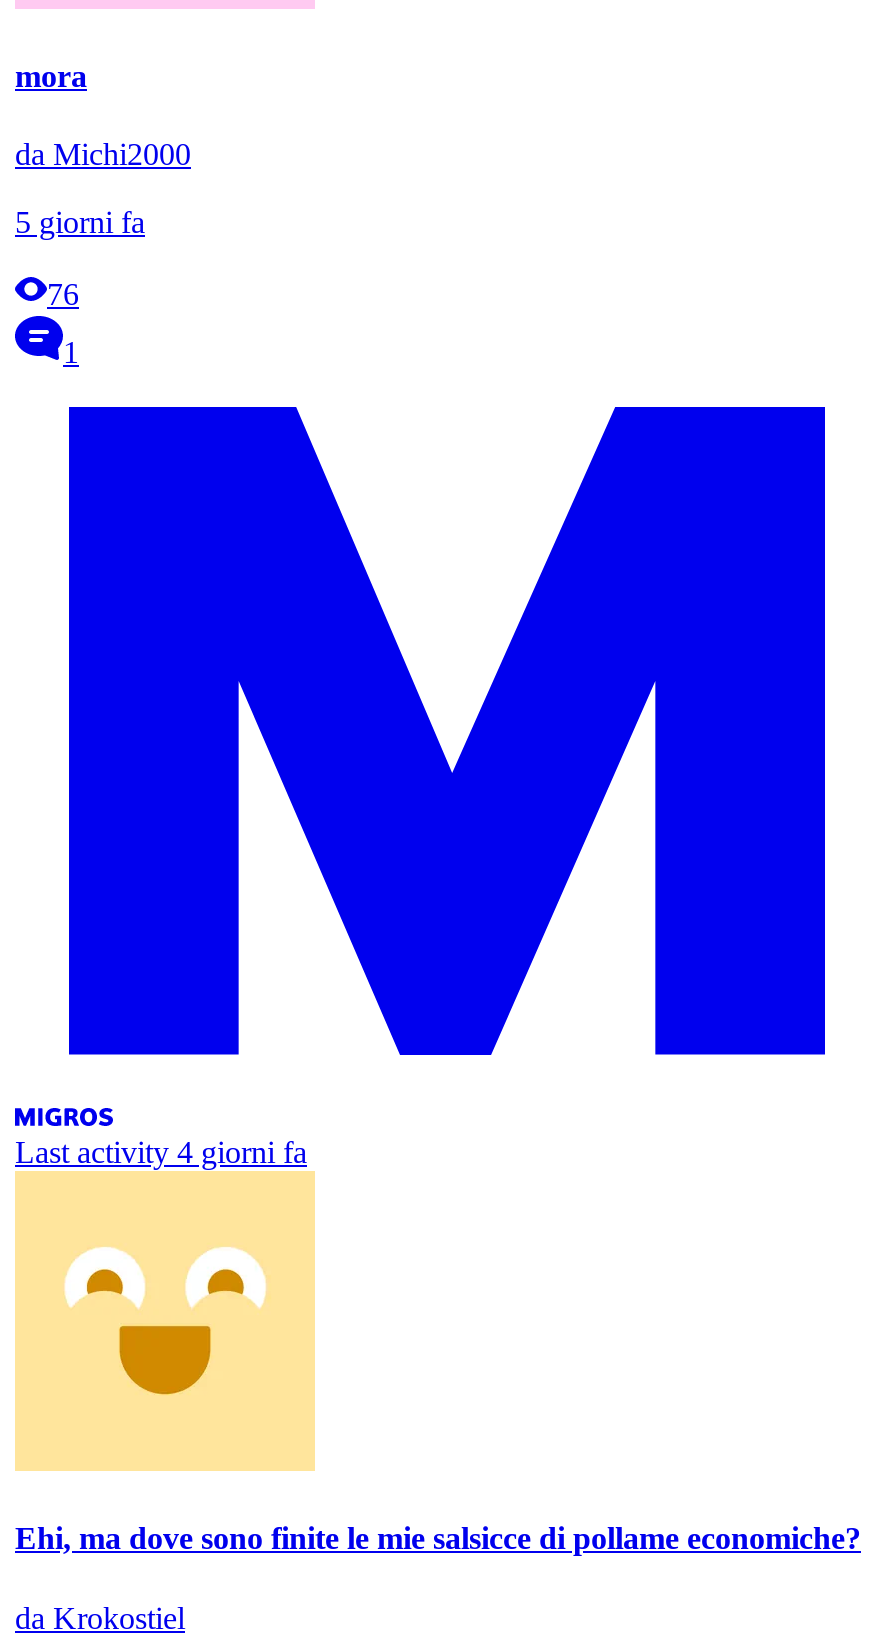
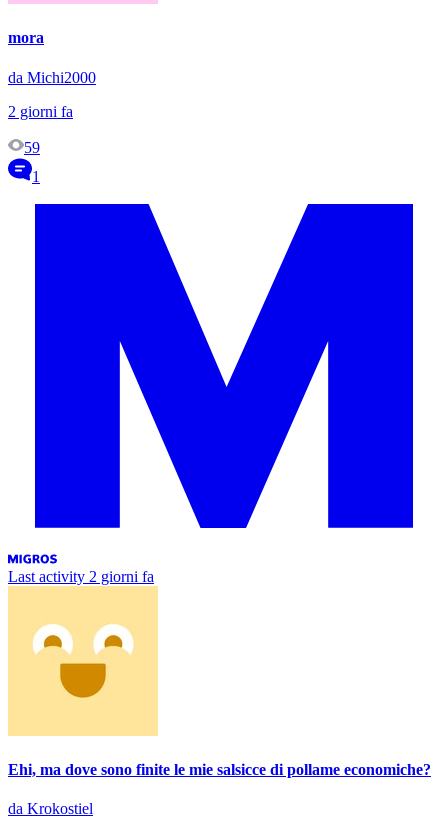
[15,205,145,239] 5 giorni fa -> [8,103,73,120] 2 giorni fa
[47,277,79,311] 76 -> [24,139,40,156] 59
[15,1135,307,1169] Last activity 4 giorni fa -> [8,568,154,585] Last activity 2 giorni fa

